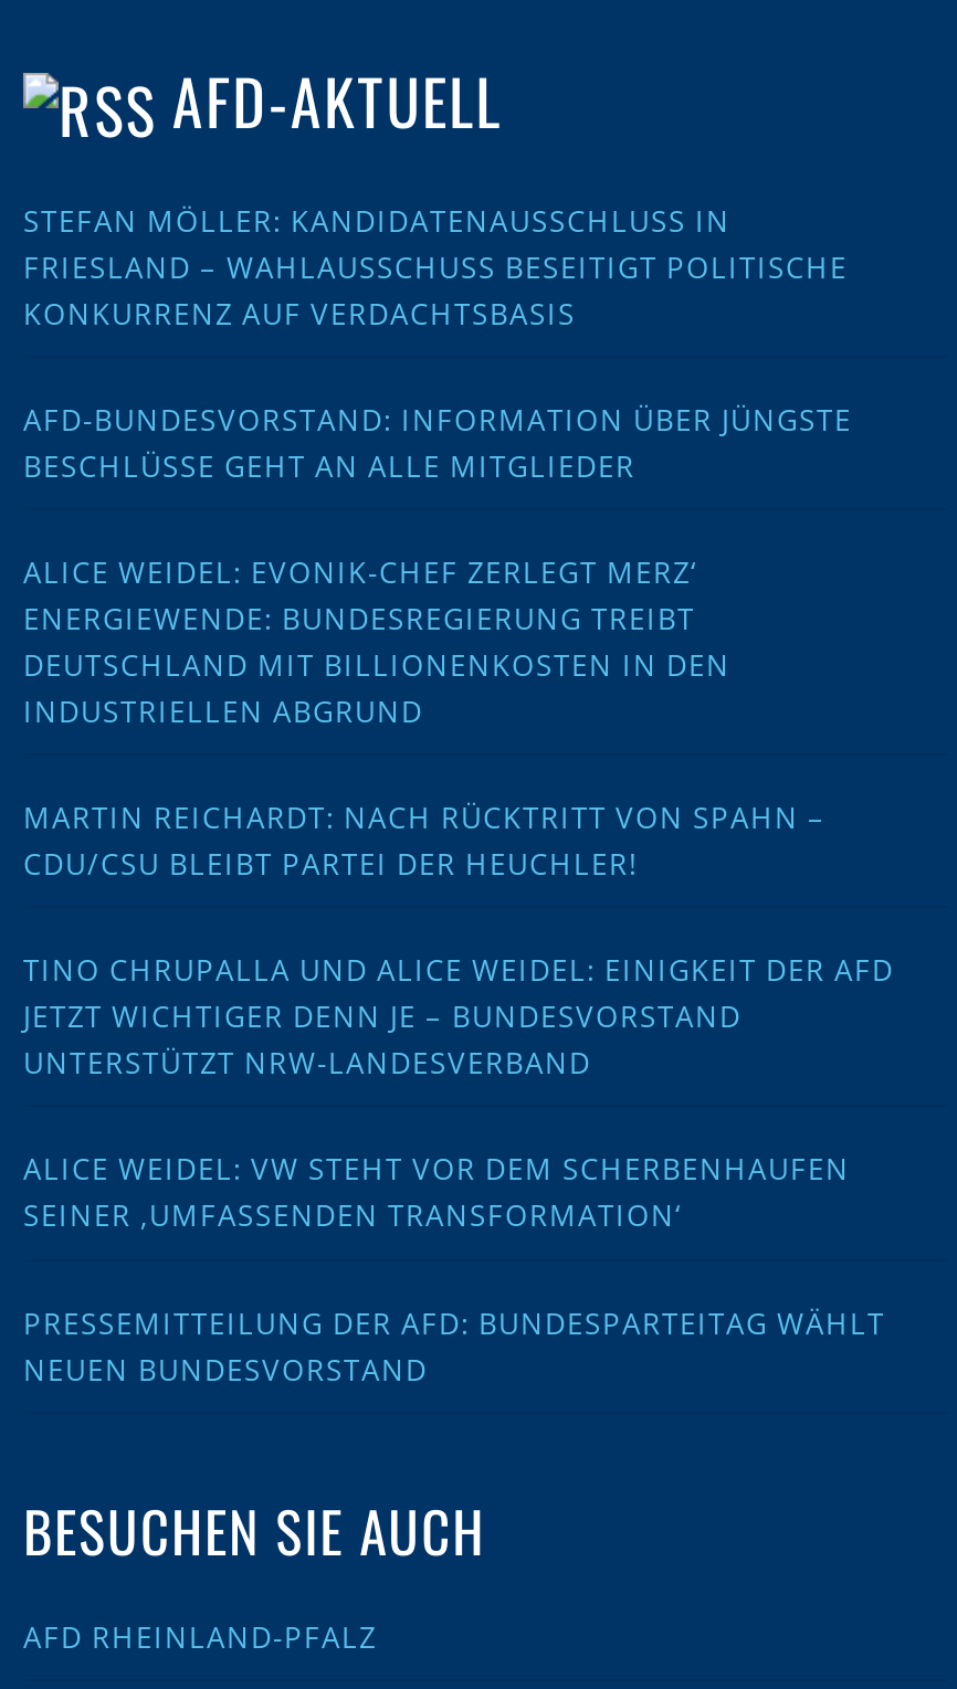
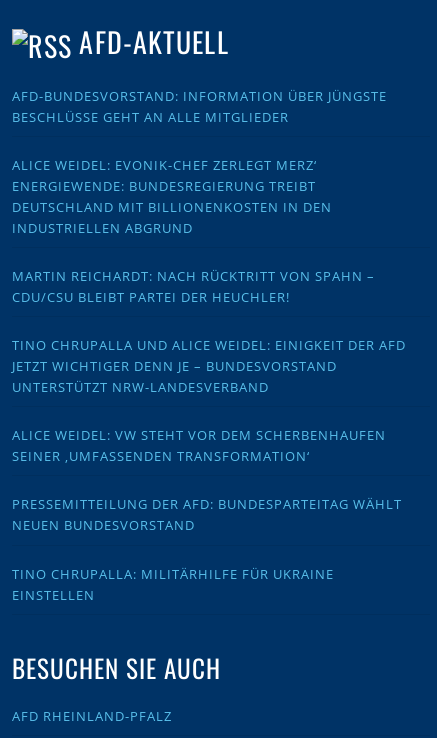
[23,200,848,332] STEFAN MÖLLER: KANDIDATENAUSSCHLUSS IN | FRIESLAND – WAHLAUSSCHUSS BESEITIGT POLITISCHE | KONKURRENZ AUF VERDACHTSBASIS -> none
moved [23,399,894,1389] -> [12,86,406,534]: AFD-BUNDESVORSTAND: INFORMATION ÜBER JÜNGSTE | BESCHLÜSSE GEHT AN ALLE MITGLIEDER | ALICE WEIDEL: EVONIK-CHEF ZERLEGT MERZ‘ | ... | PRESSEMITTEILUNG DER AFD: BUNDESPARTEITAG WÄHLT | NEUEN BUNDESVORSTAND
none -> [12,565,334,604] TINO CHRUPALLA: MILITÄRHILFE FÜR UKRAINE | EINSTELLEN

